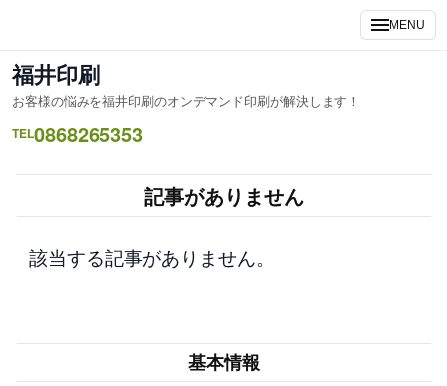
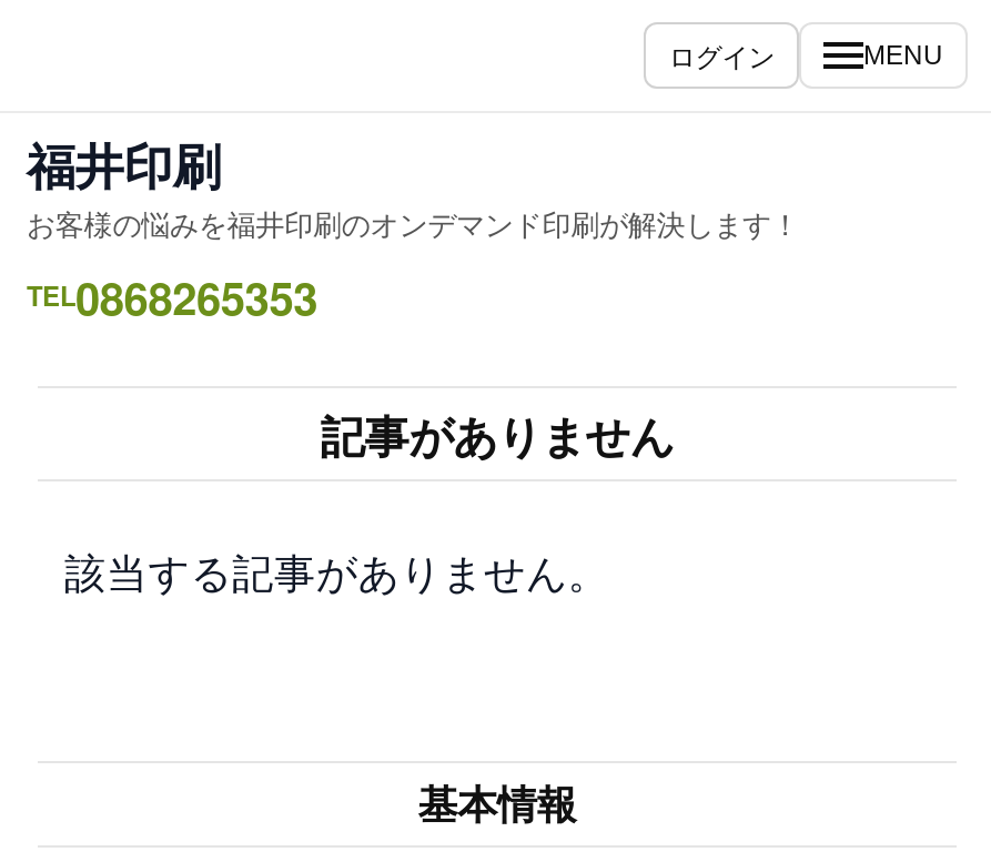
none -> [669,36,775,73] ログイン

